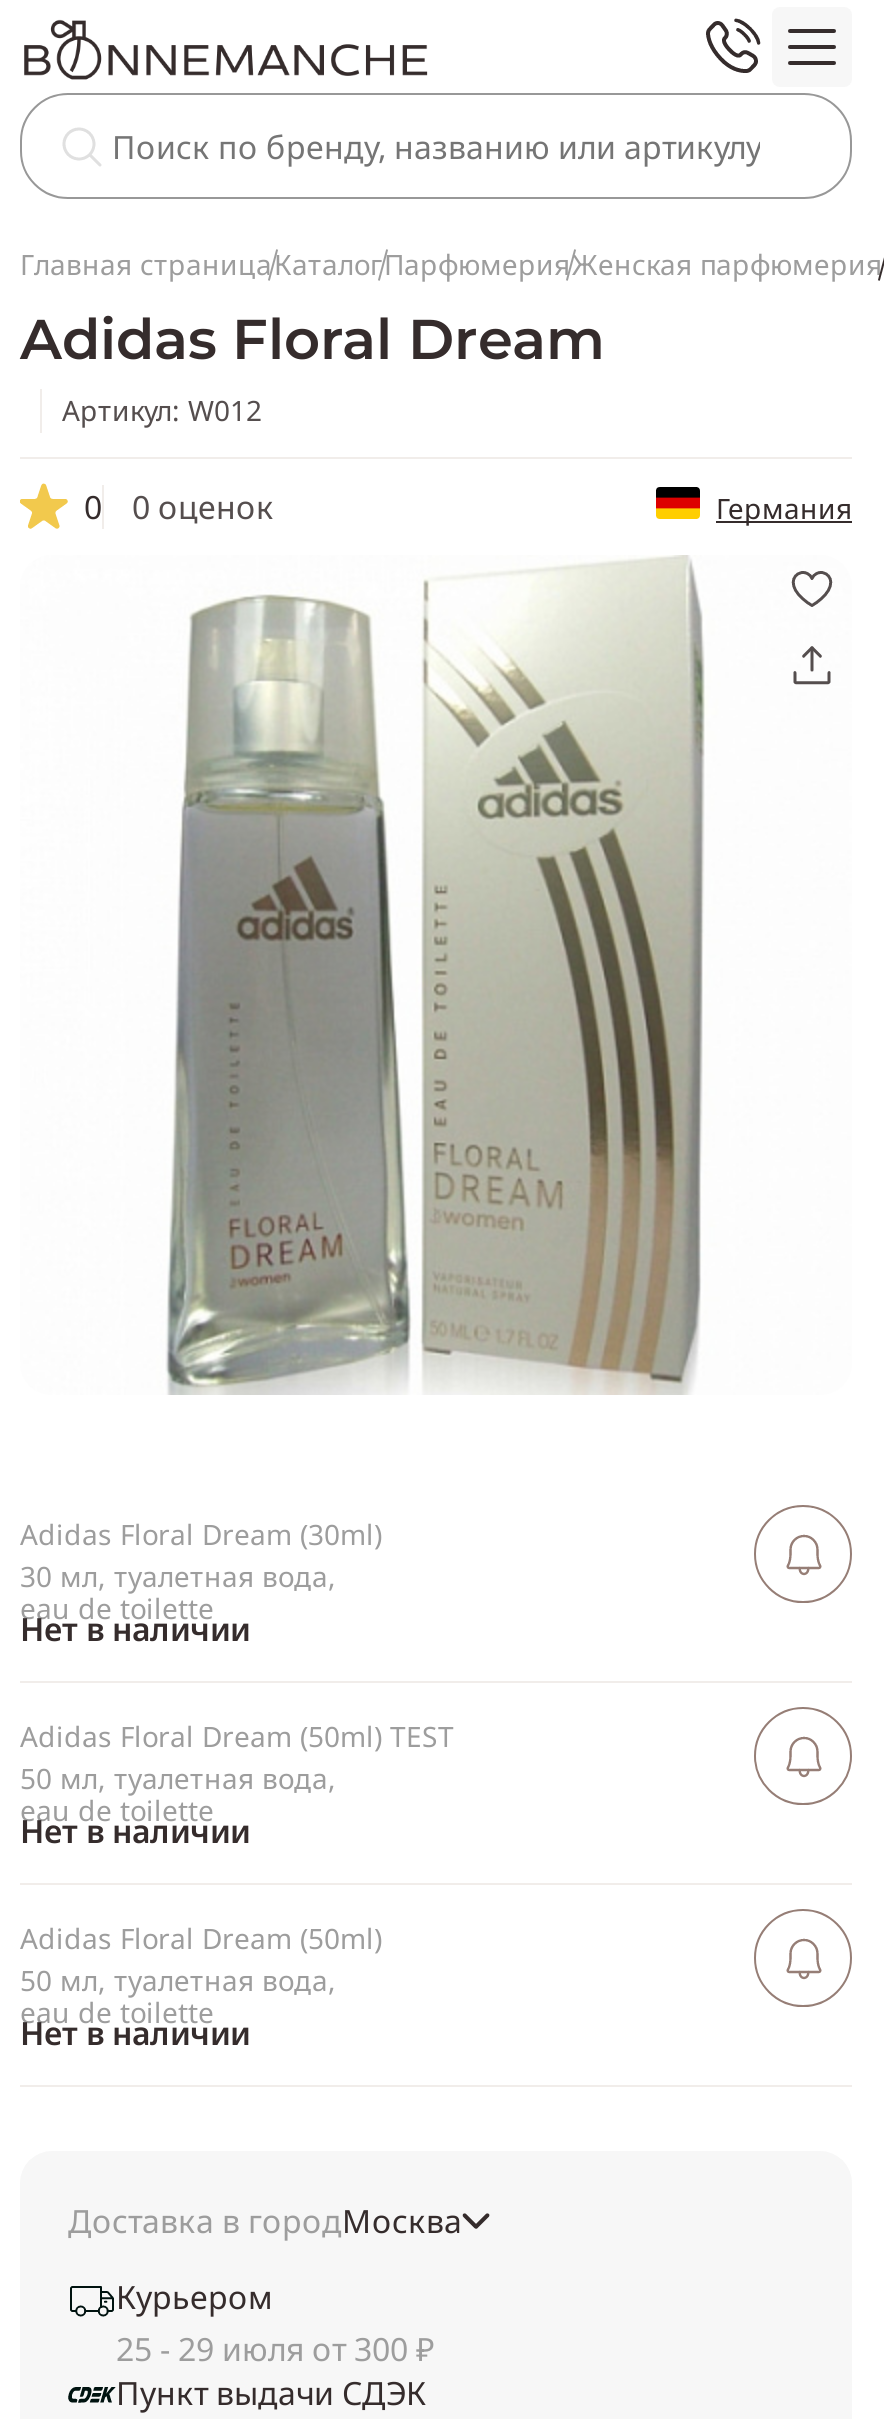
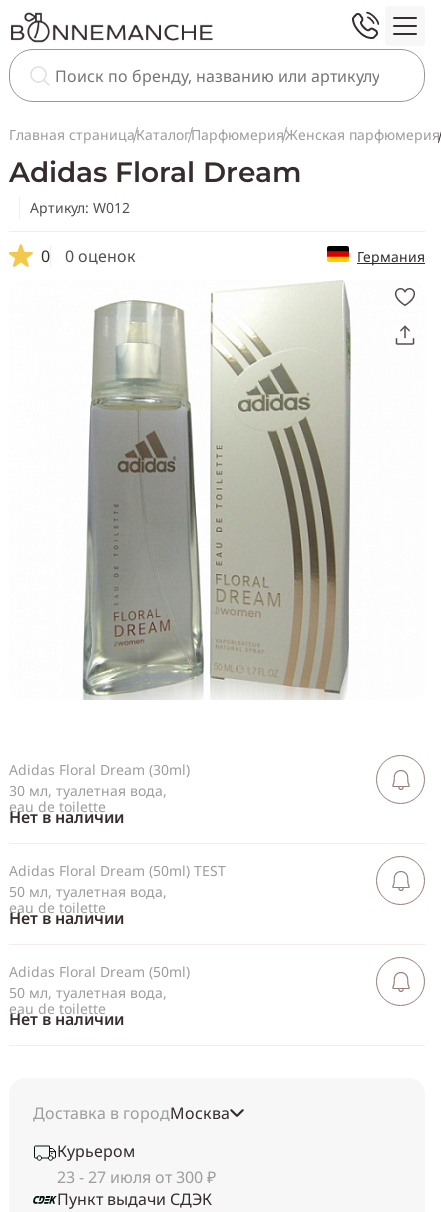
[116,2327,434,2371] 25 - 29 июля от 300 ₽ -> [57,1166,216,1188] 23 - 27 июля от 300 ₽

